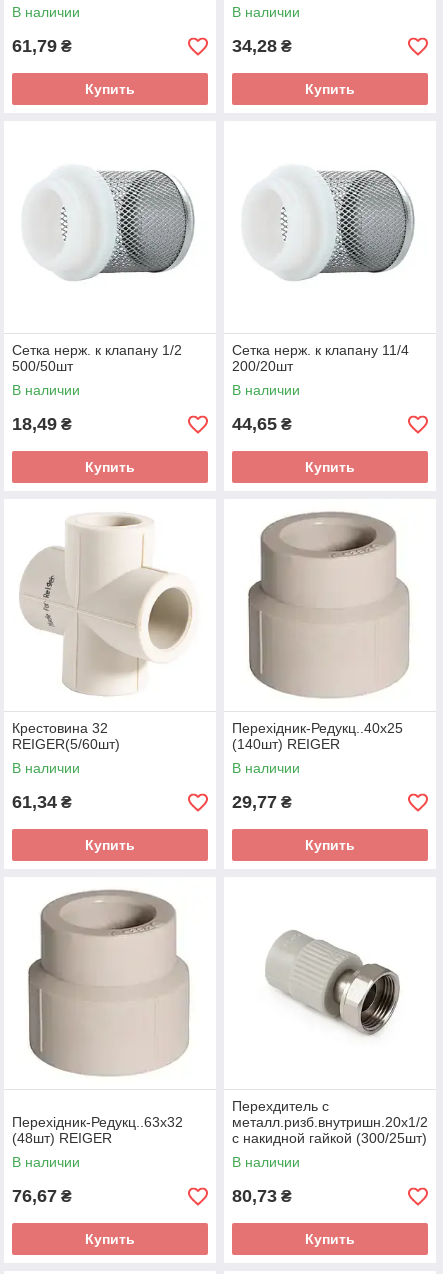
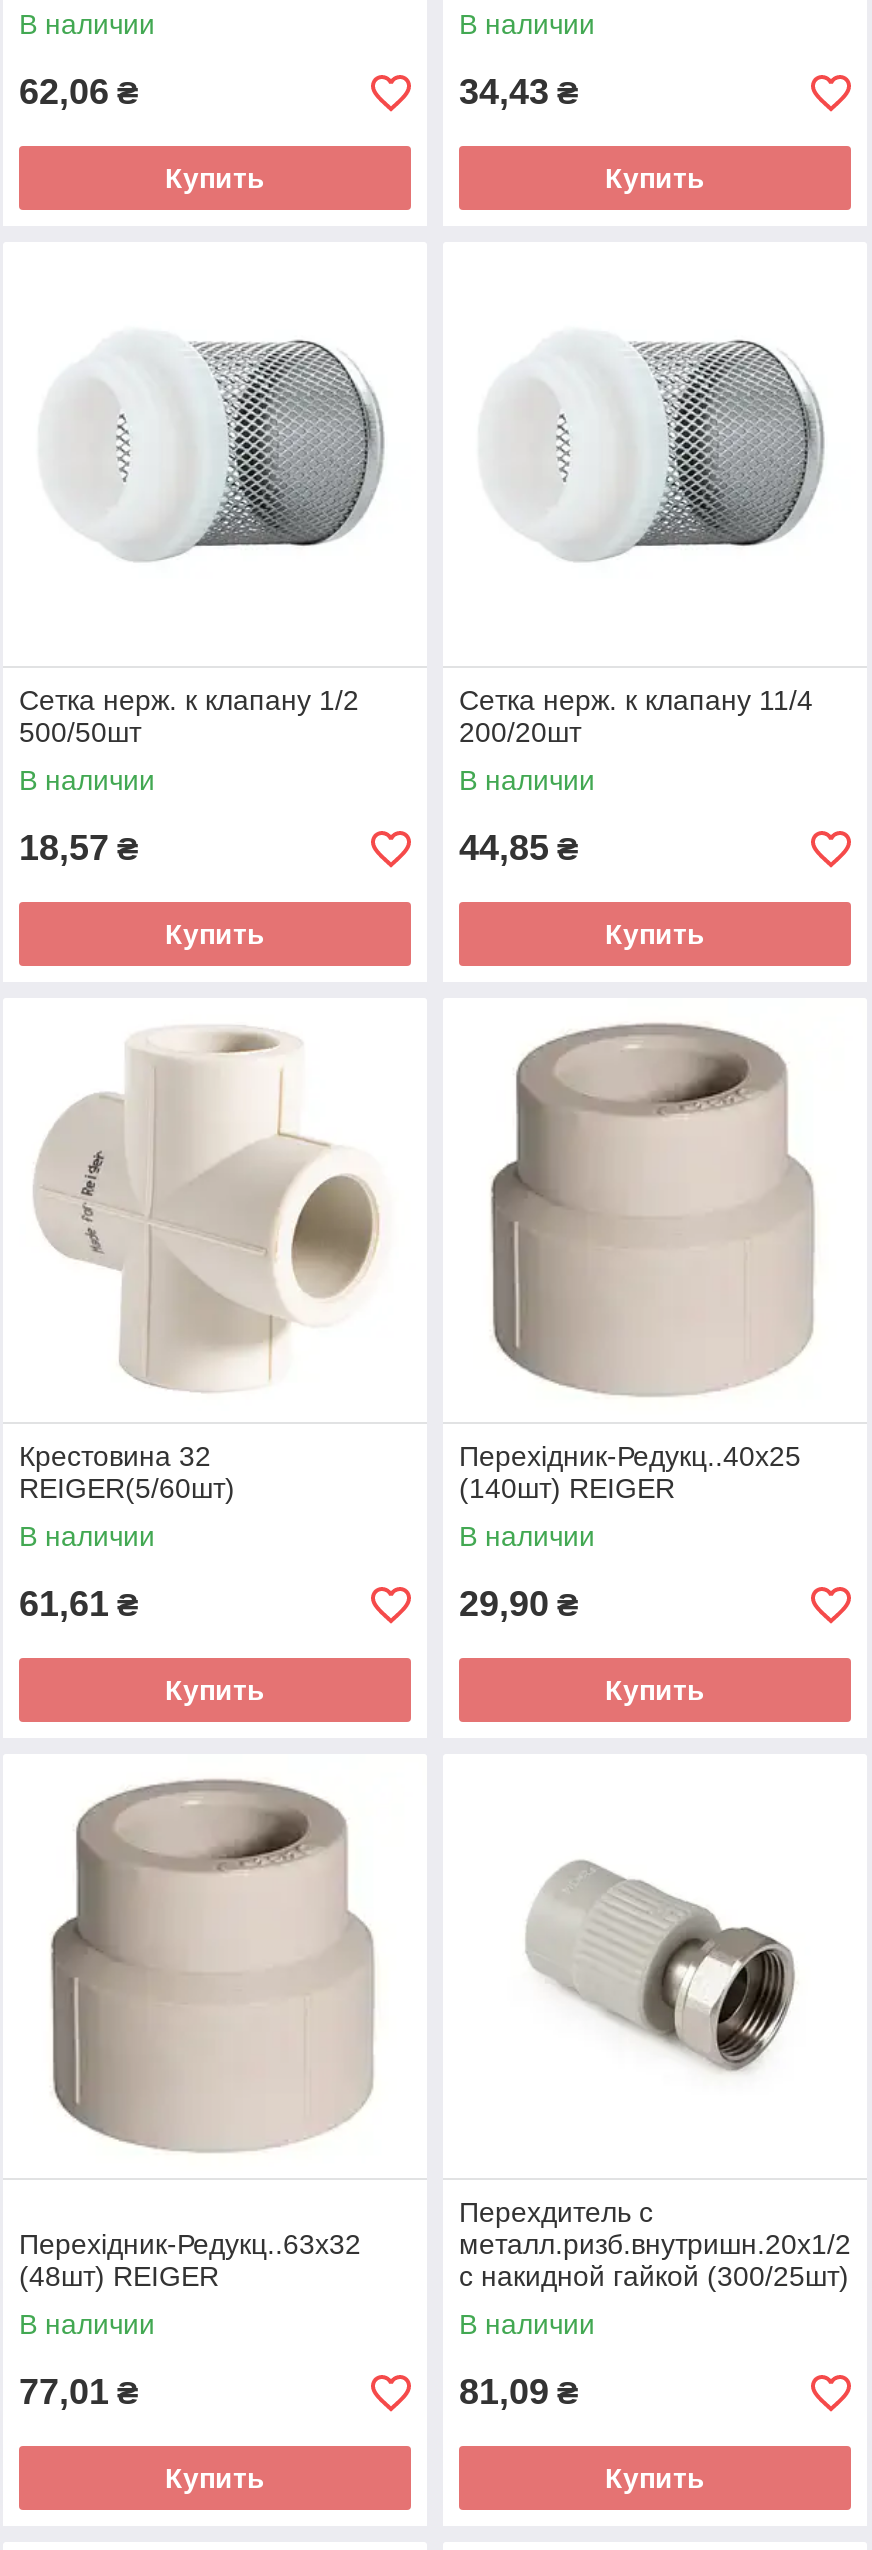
[12,36,72,56] 61,79 ₴ -> [19,72,139,112] 62,06 ₴
[232,36,292,56] 34,28 ₴ -> [459,72,579,112] 34,43 ₴
[12,414,72,434] 18,49 ₴ -> [19,828,139,868] 18,57 ₴
[232,414,292,434] 44,65 ₴ -> [459,828,579,868] 44,85 ₴
[12,792,72,812] 61,34 ₴ -> [19,1584,139,1624] 61,61 ₴
[232,792,292,812] 29,77 ₴ -> [459,1584,579,1624] 29,90 ₴
[12,1186,72,1206] 76,67 ₴ -> [19,2372,139,2412] 77,01 ₴
[232,1186,292,1206] 80,73 ₴ -> [459,2372,579,2412] 81,09 ₴

